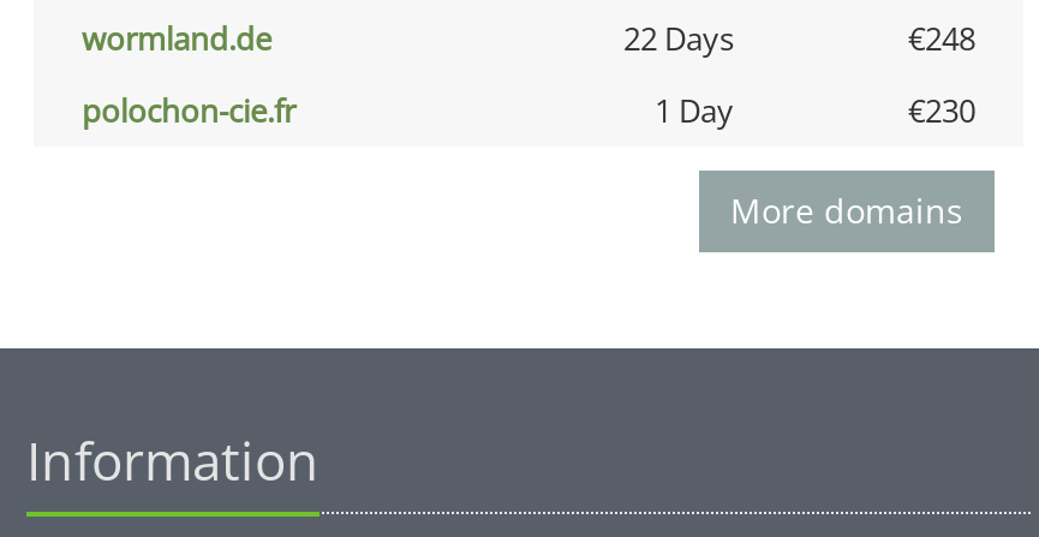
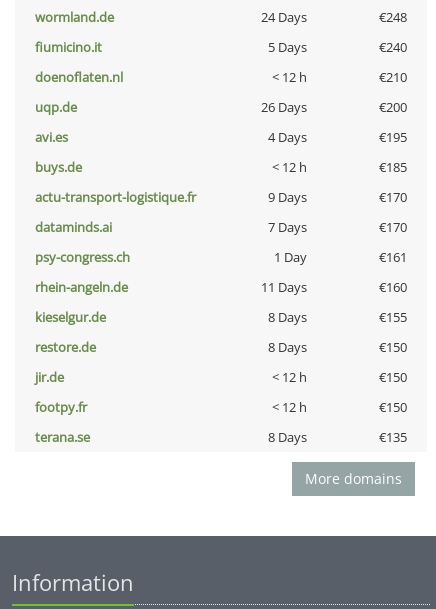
[623,17,734,60] 22 Days -> [260,8,306,26] 24 Days
[82,89,295,132] polochon-cie.fr -> [35,38,407,266] fiumicino.it | 5 Days | €240 | doenoflaten.nl | < 12 h | €210 | uqp.de | 26 Days | €200 | avi.es | 4 Days | €195 | buys.de | < 12 h | €185 | actu-transport-logistique.fr | 9 Days | €170 | dataminds.ai | 7 Days | €170 | psy-congress.ch
[908,89,975,132] €230 -> [35,248,407,446] €161 | rhein-angeln.de | 11 Days | €160 | kieselgur.de | 8 Days | €155 | restore.de | 8 Days | €150 | jir.de | < 12 h | €150 | footpy.fr | < 12 h | €150 | terana.se | 8 Days | €135

